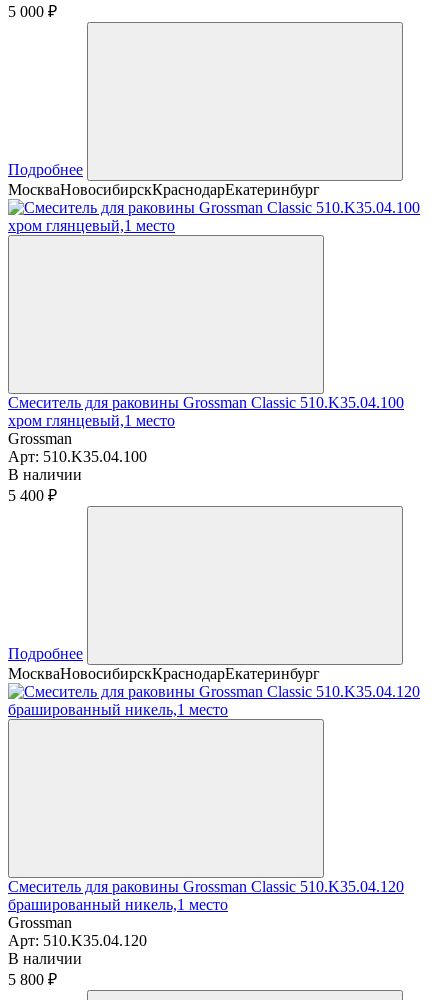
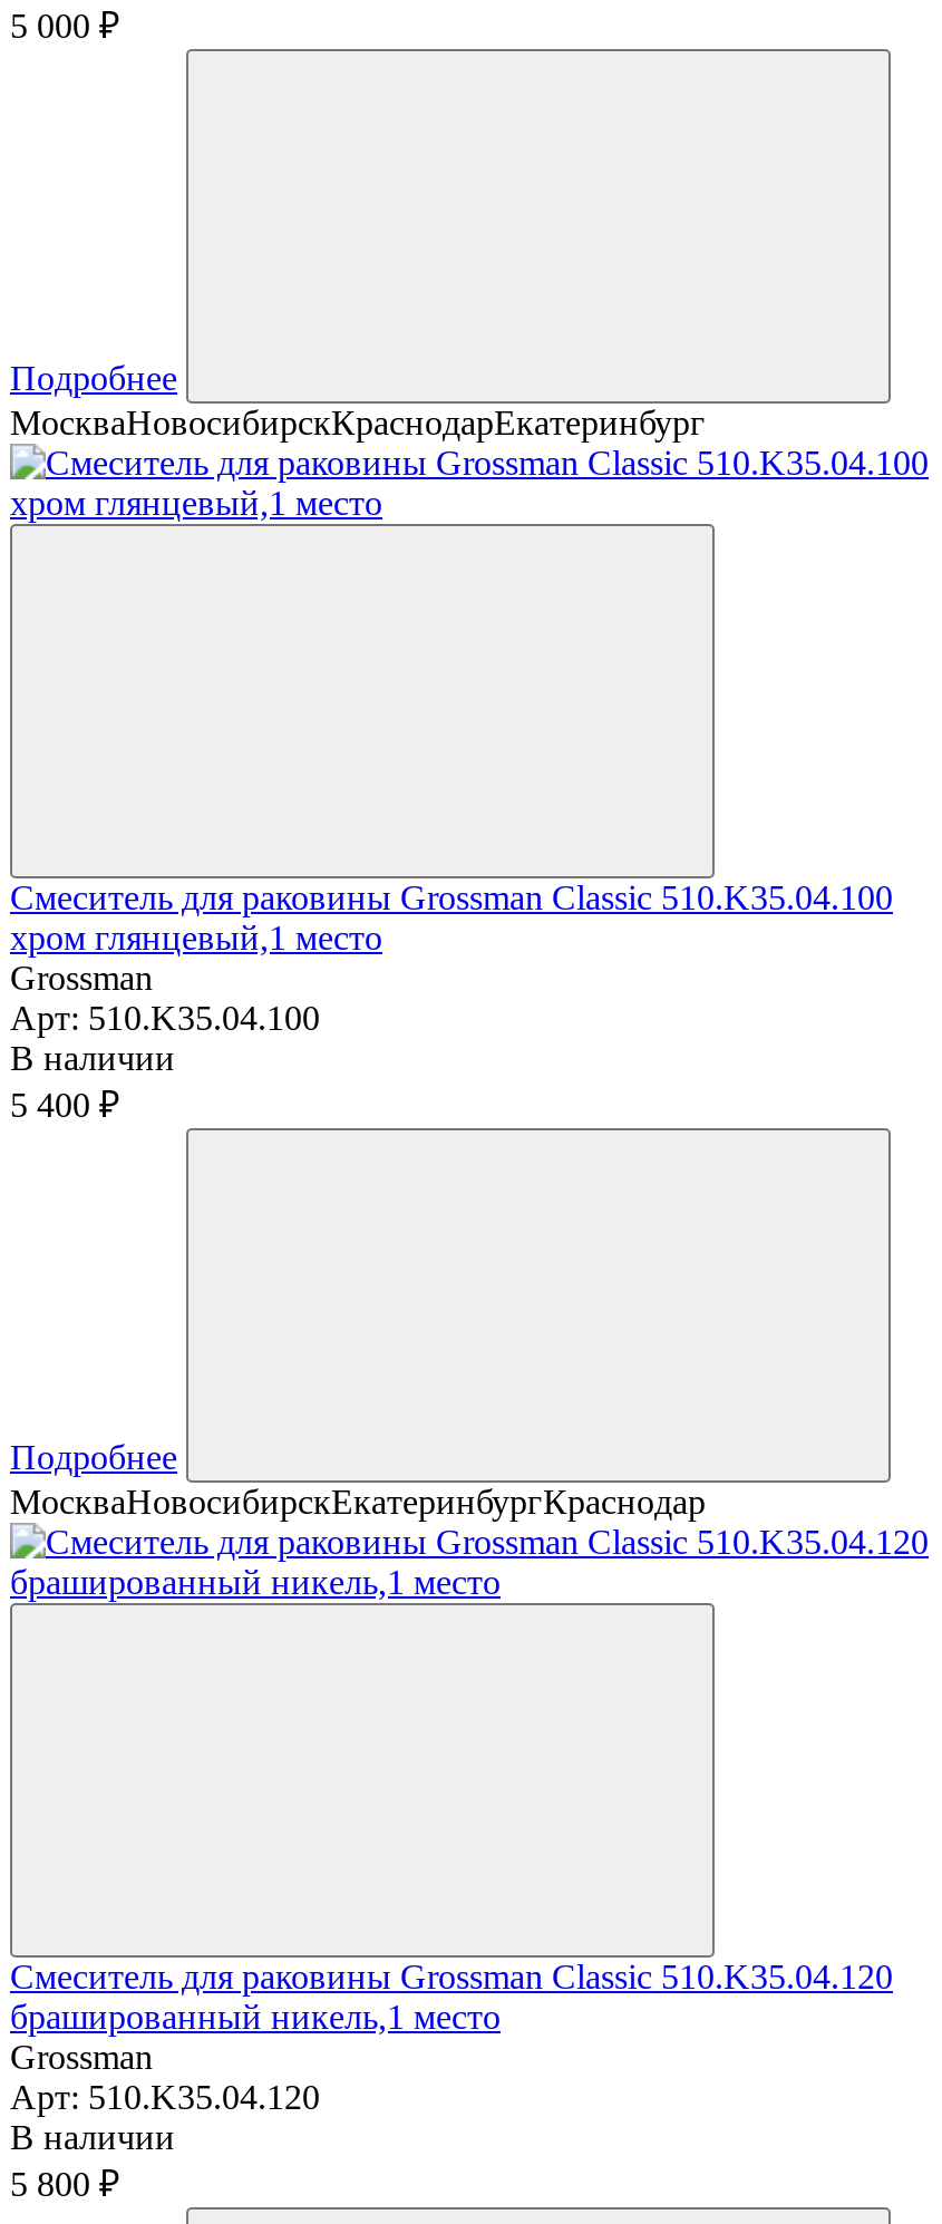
[8,665,320,682] МоскваНовосибирскКраснодарЕкатеринбург -> [10,1482,706,1520] МоскваНовосибирскЕкатеринбургКраснодар

